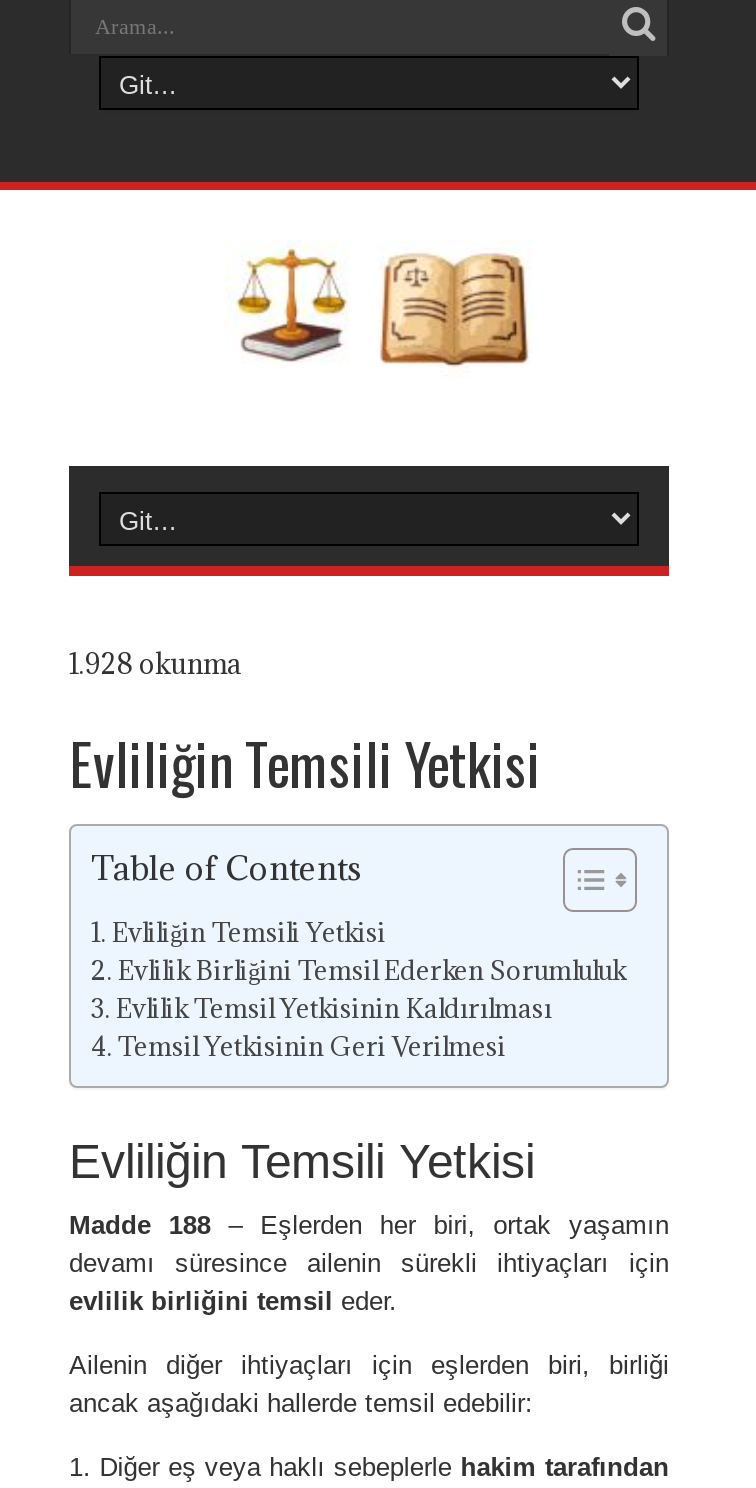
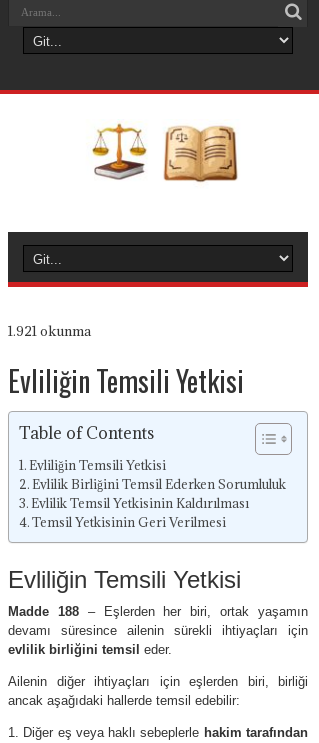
[69,646,241,682] 1.928 okunma -> [8,322,91,340] 1.921 okunma

